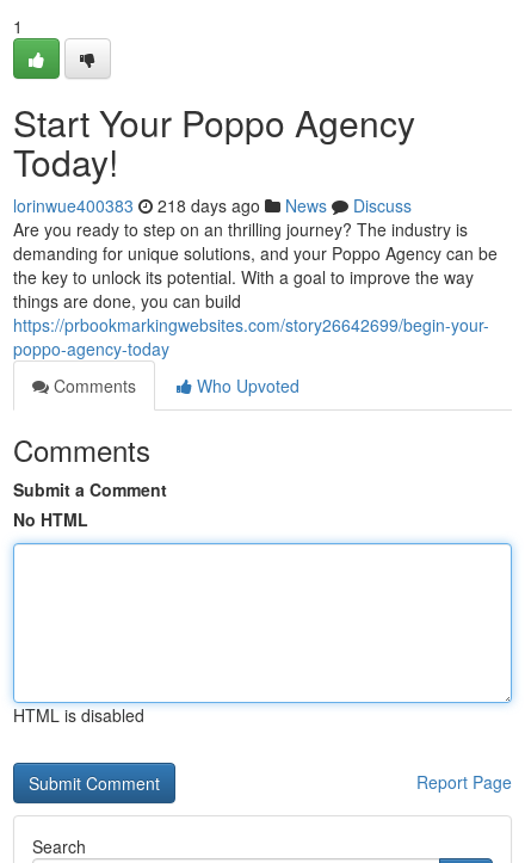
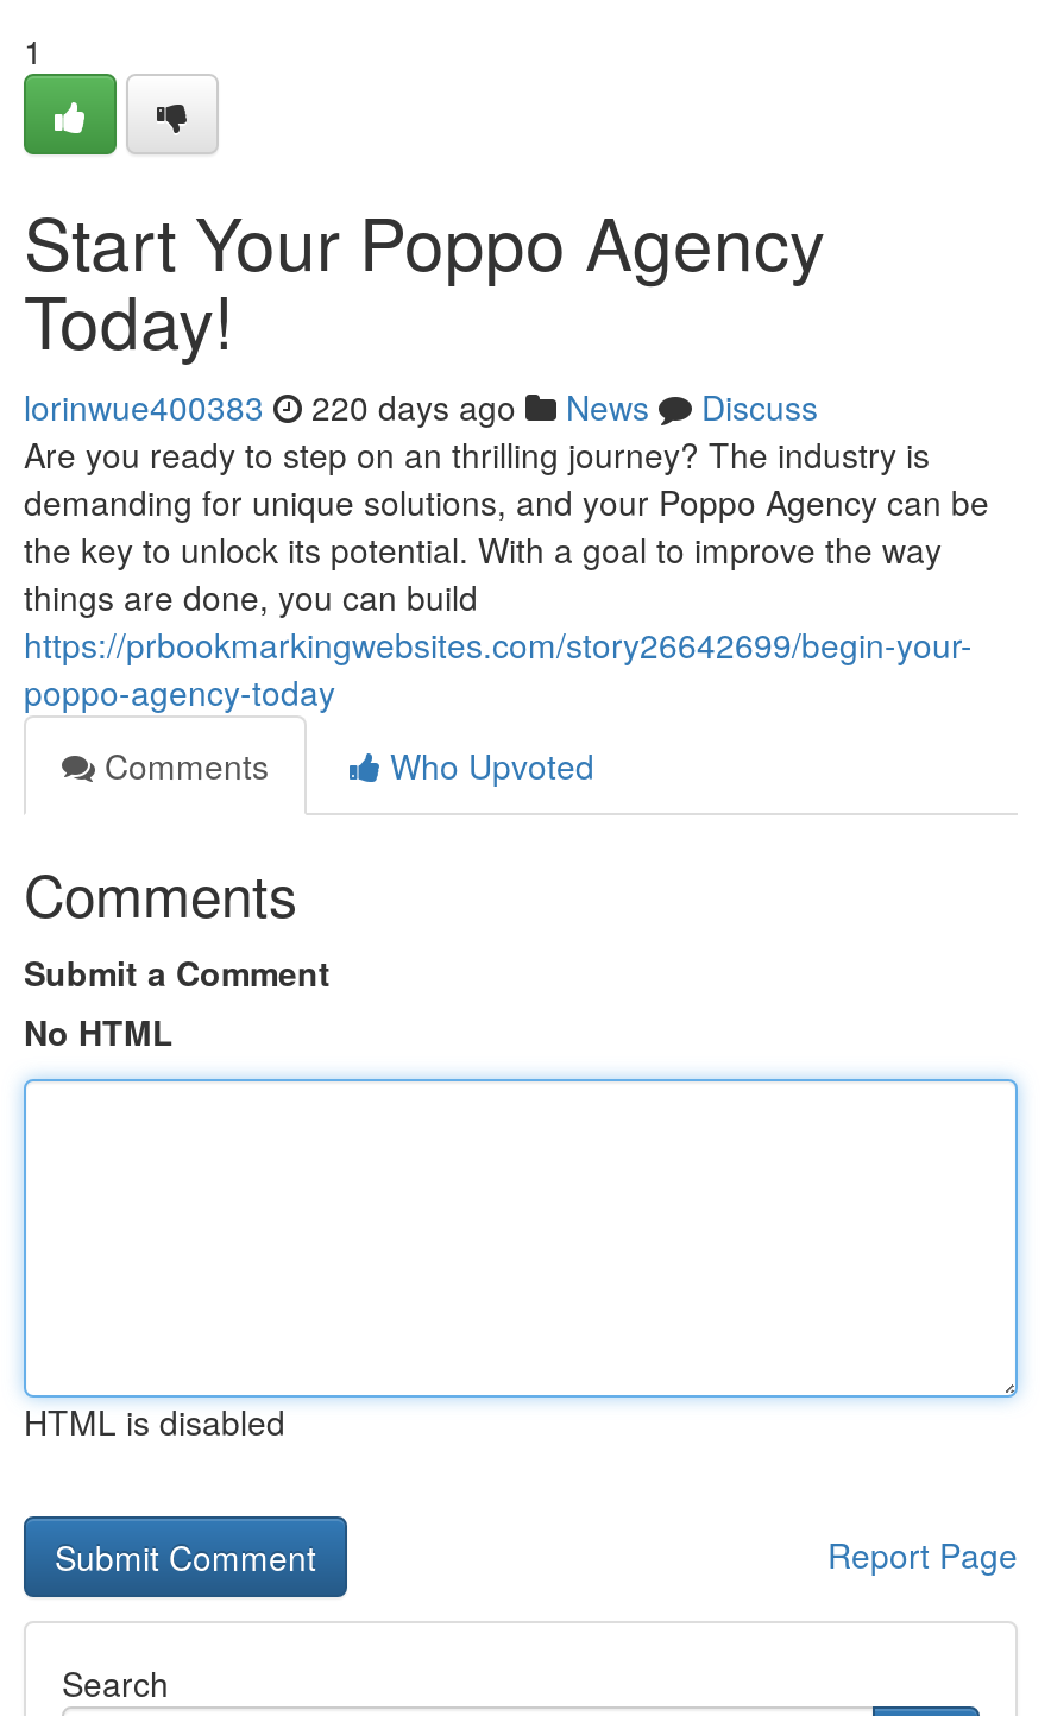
[13,193,412,217] lorinwue400383 218 days ago News Discuss -> [24,383,818,430] lorinwue400383 220 days ago News Discuss

